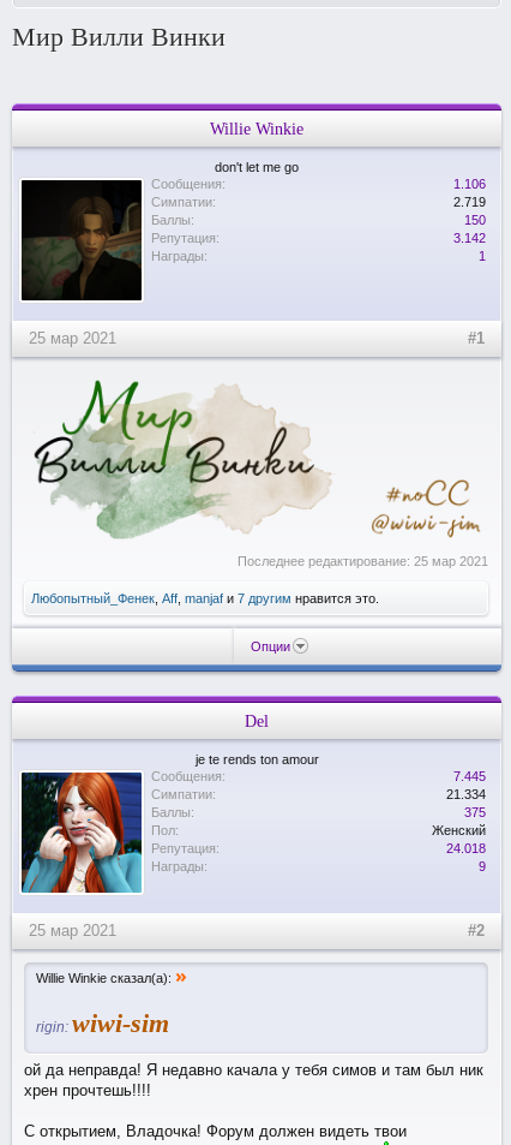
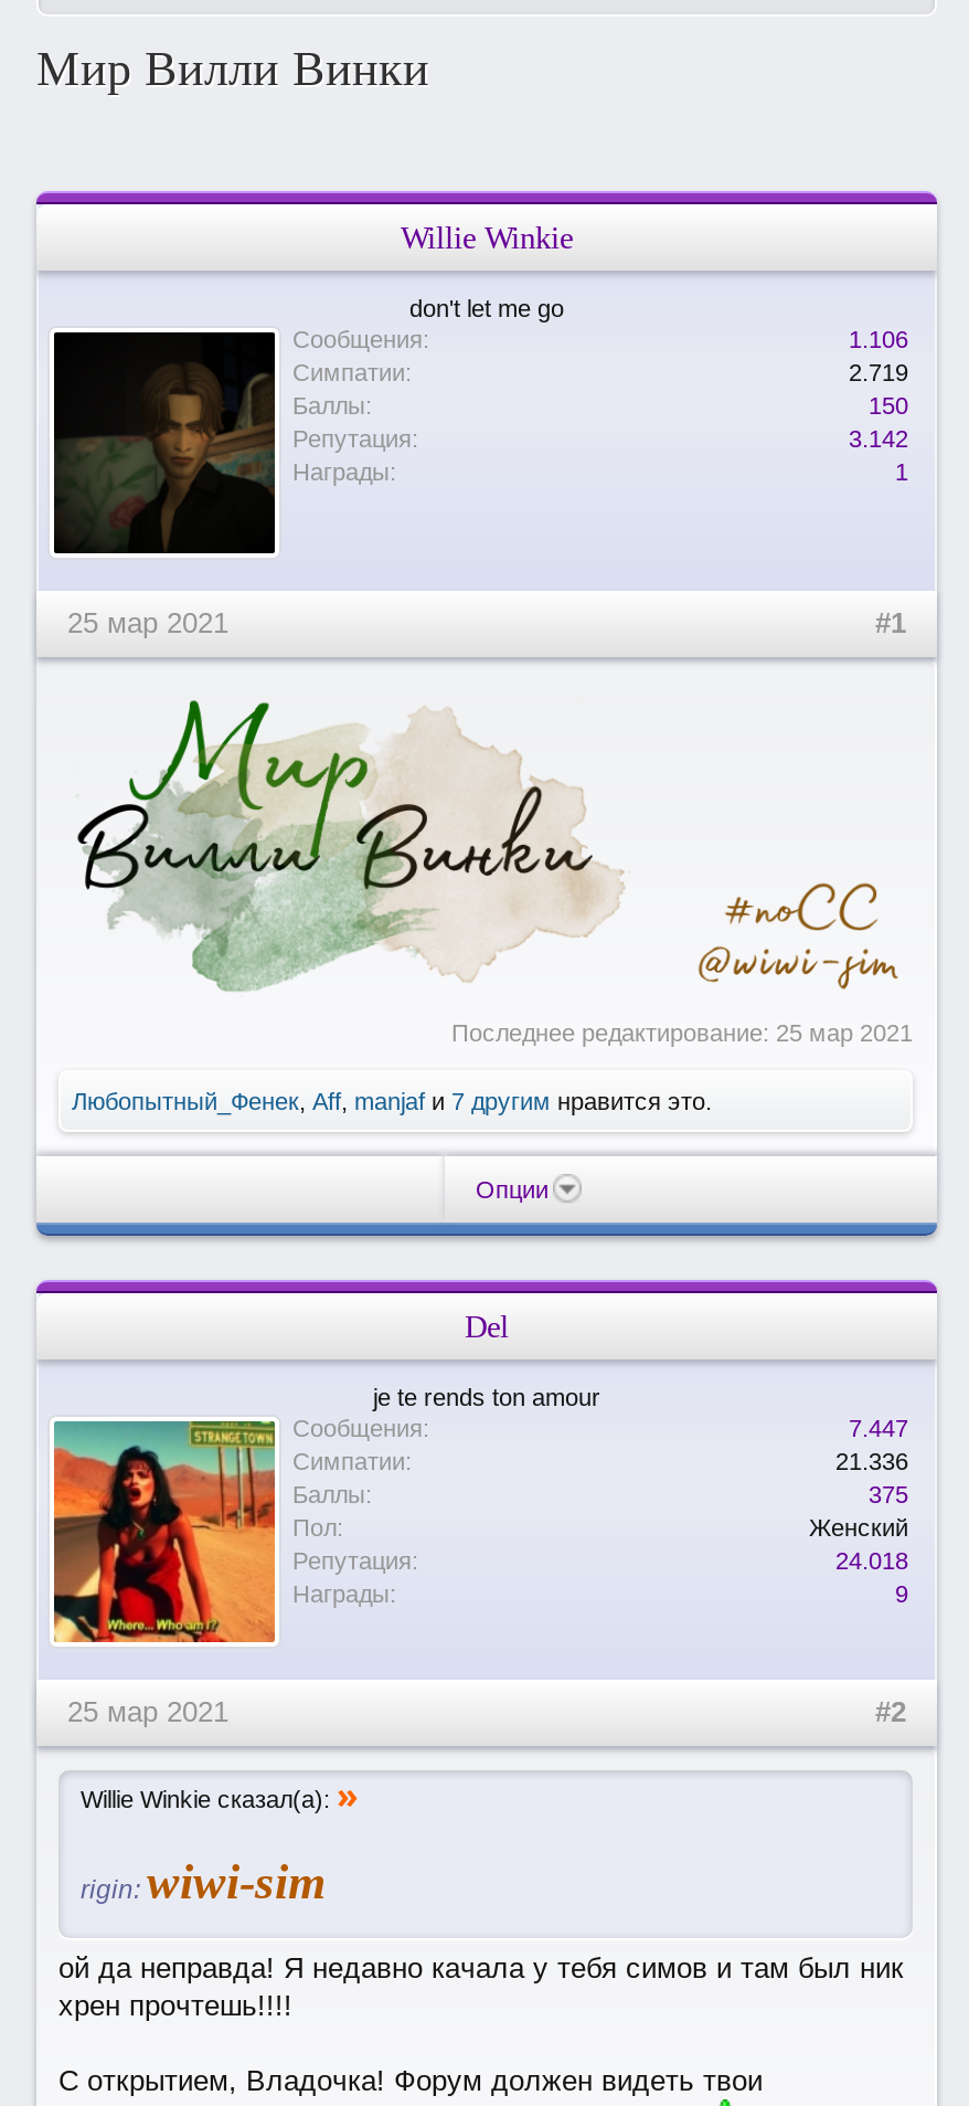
[20,771,143,894] [image] -> [52,1419,277,1644] [image]
[453,769,486,784] 7.445 -> [849,1415,908,1442] 7.447
[446,787,486,802] 21.334 -> [835,1448,908,1475] 21.336

